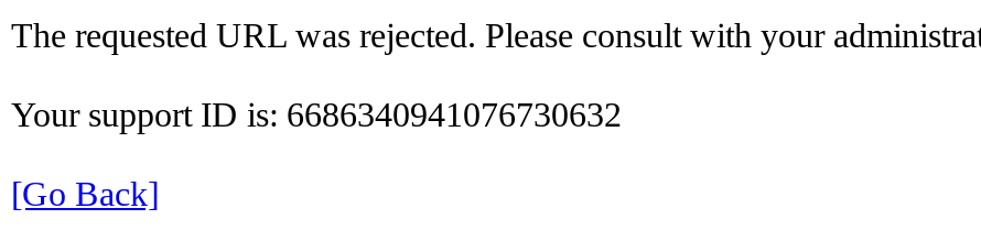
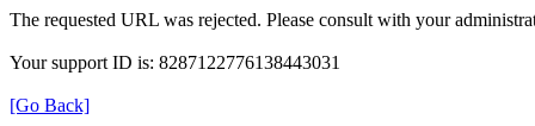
[11,96,622,133] Your support ID is: 6686340941076730632 -> [10,52,340,73] Your support ID is: 8287122776138443031

